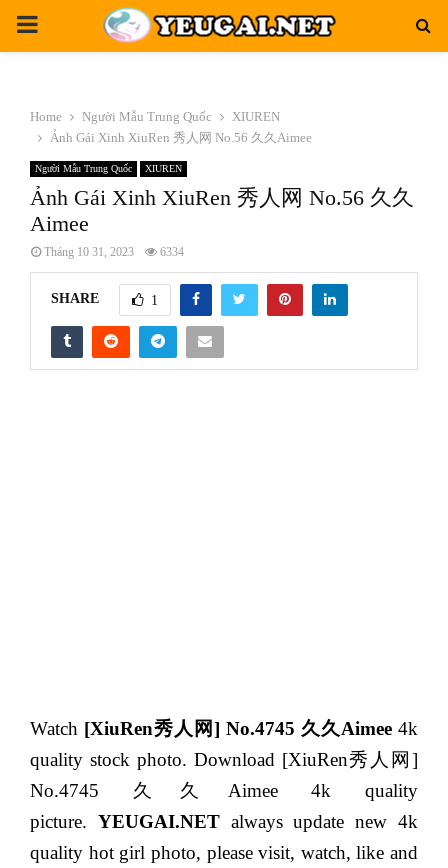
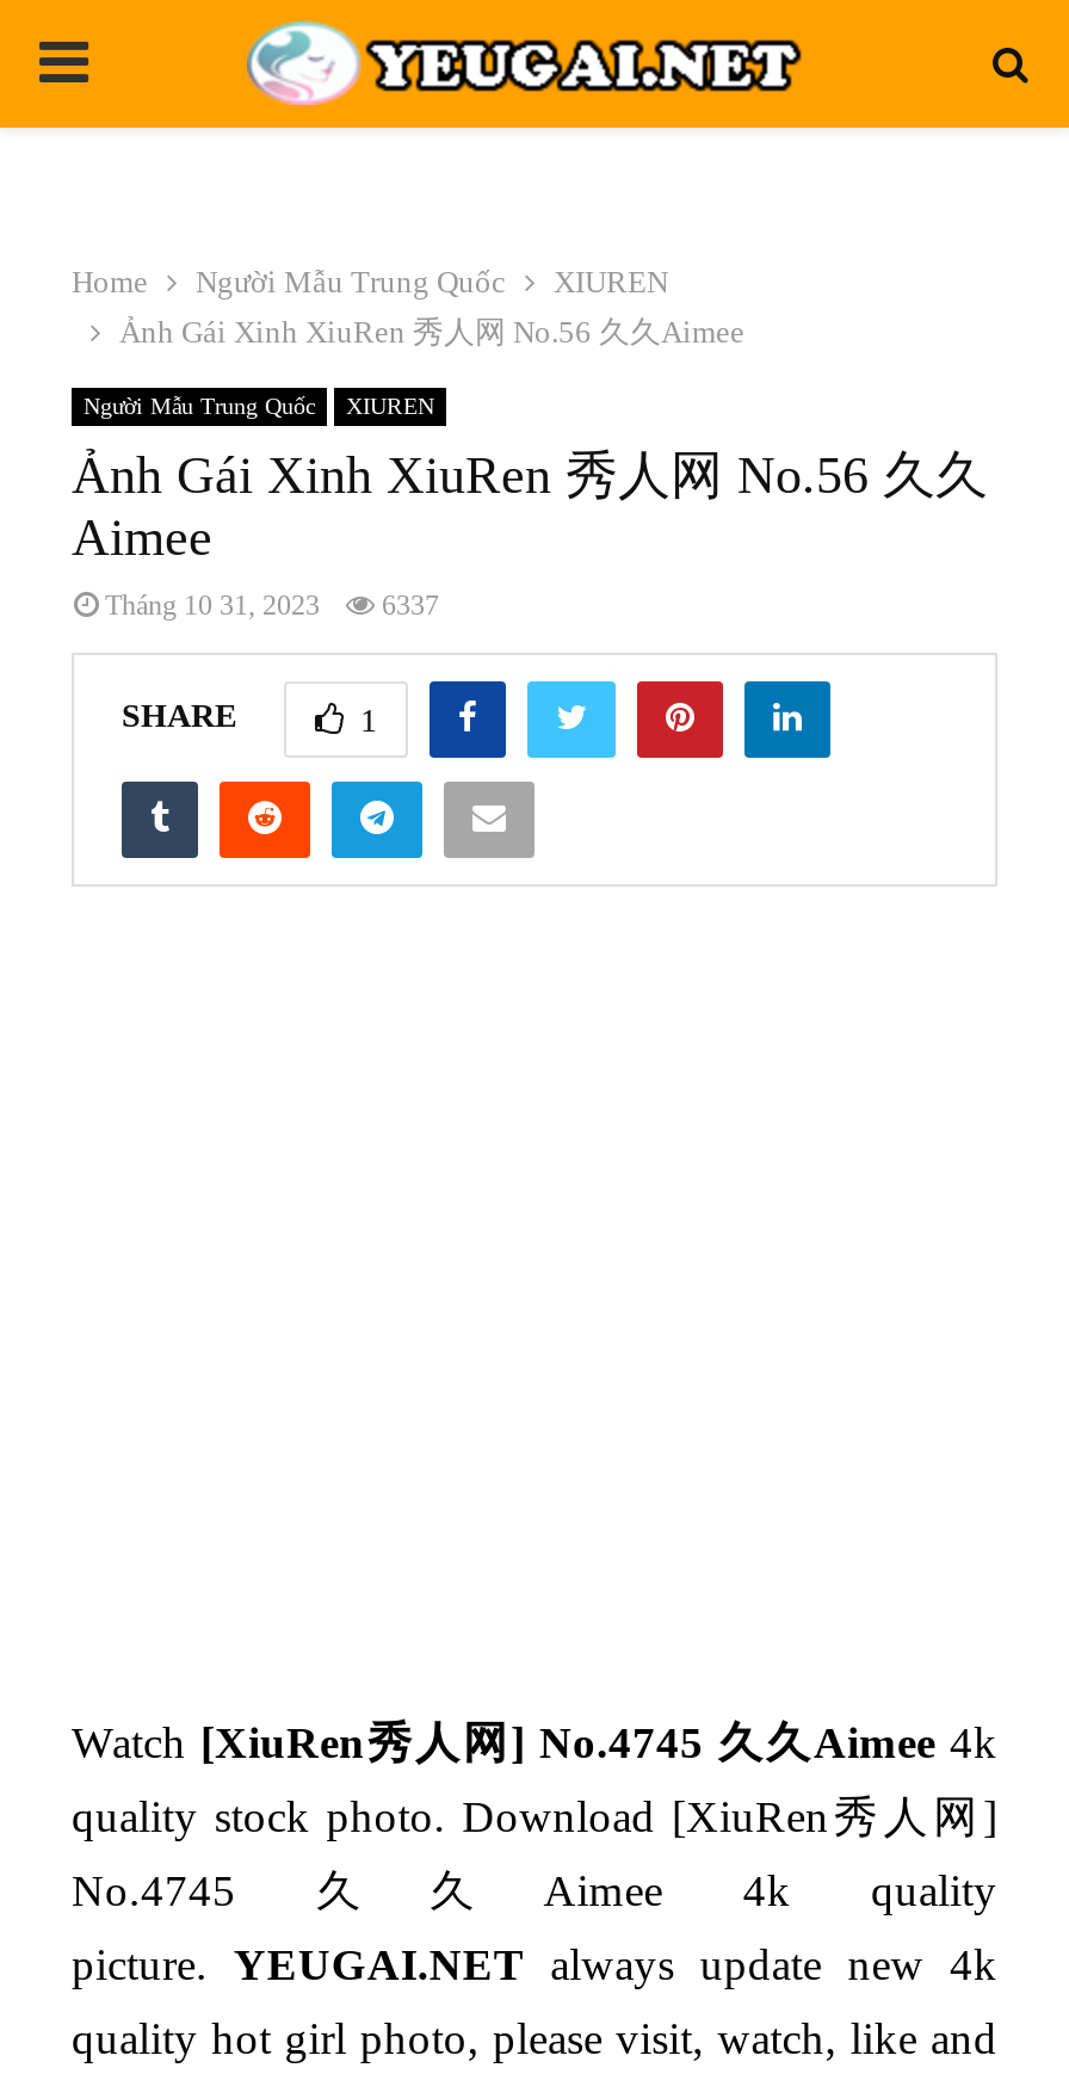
[44,245,184,259] Tháng 10 31, 2023 6334 -> [105,588,439,622] Tháng 10 31, 2023 6337

